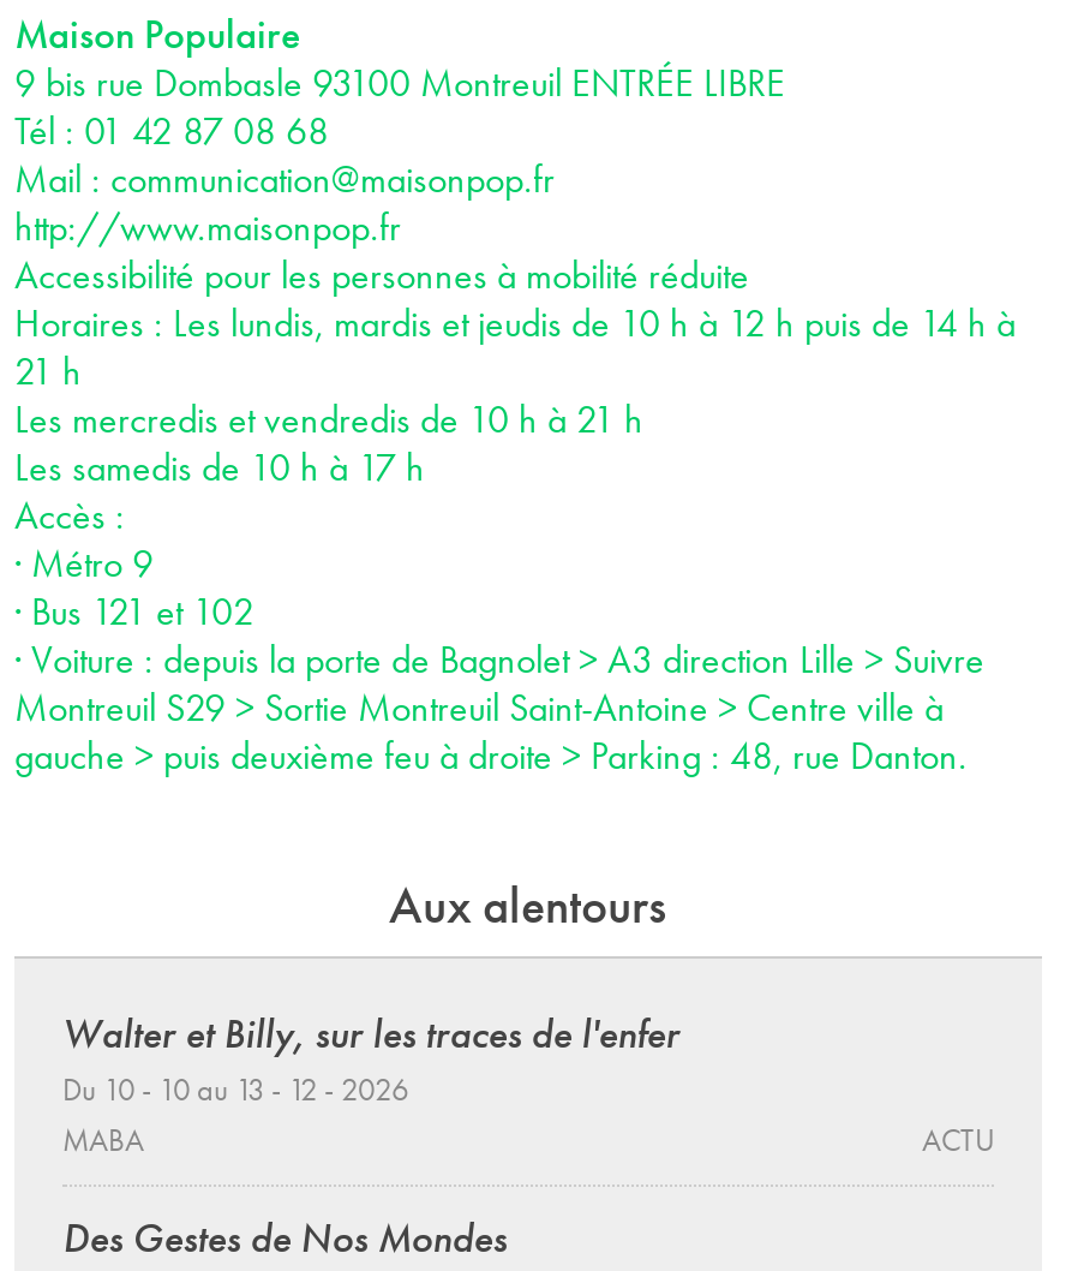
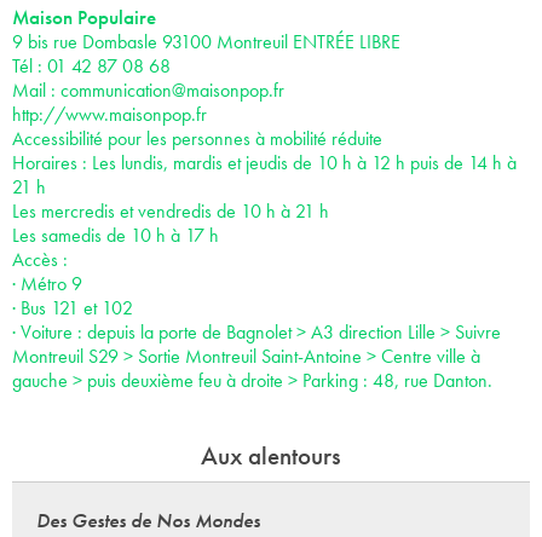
[62,1007,994,1160] Walter et Billy, sur les traces de l'enfer | Du 10 - 10 au 13 - 12 - 2026 | MABA | ACTU -> none

